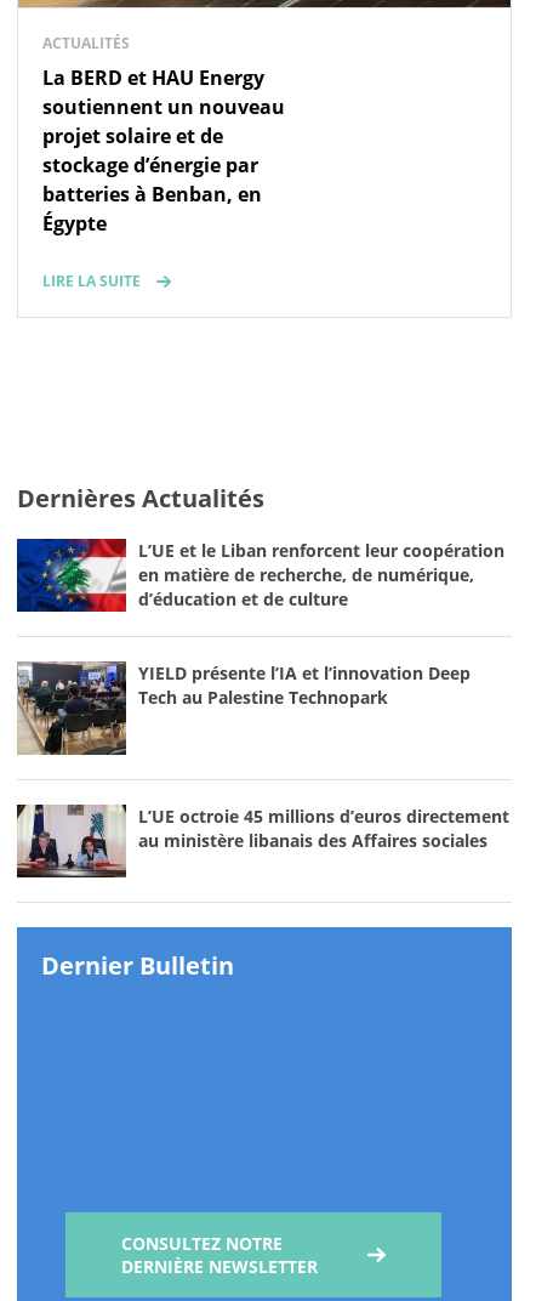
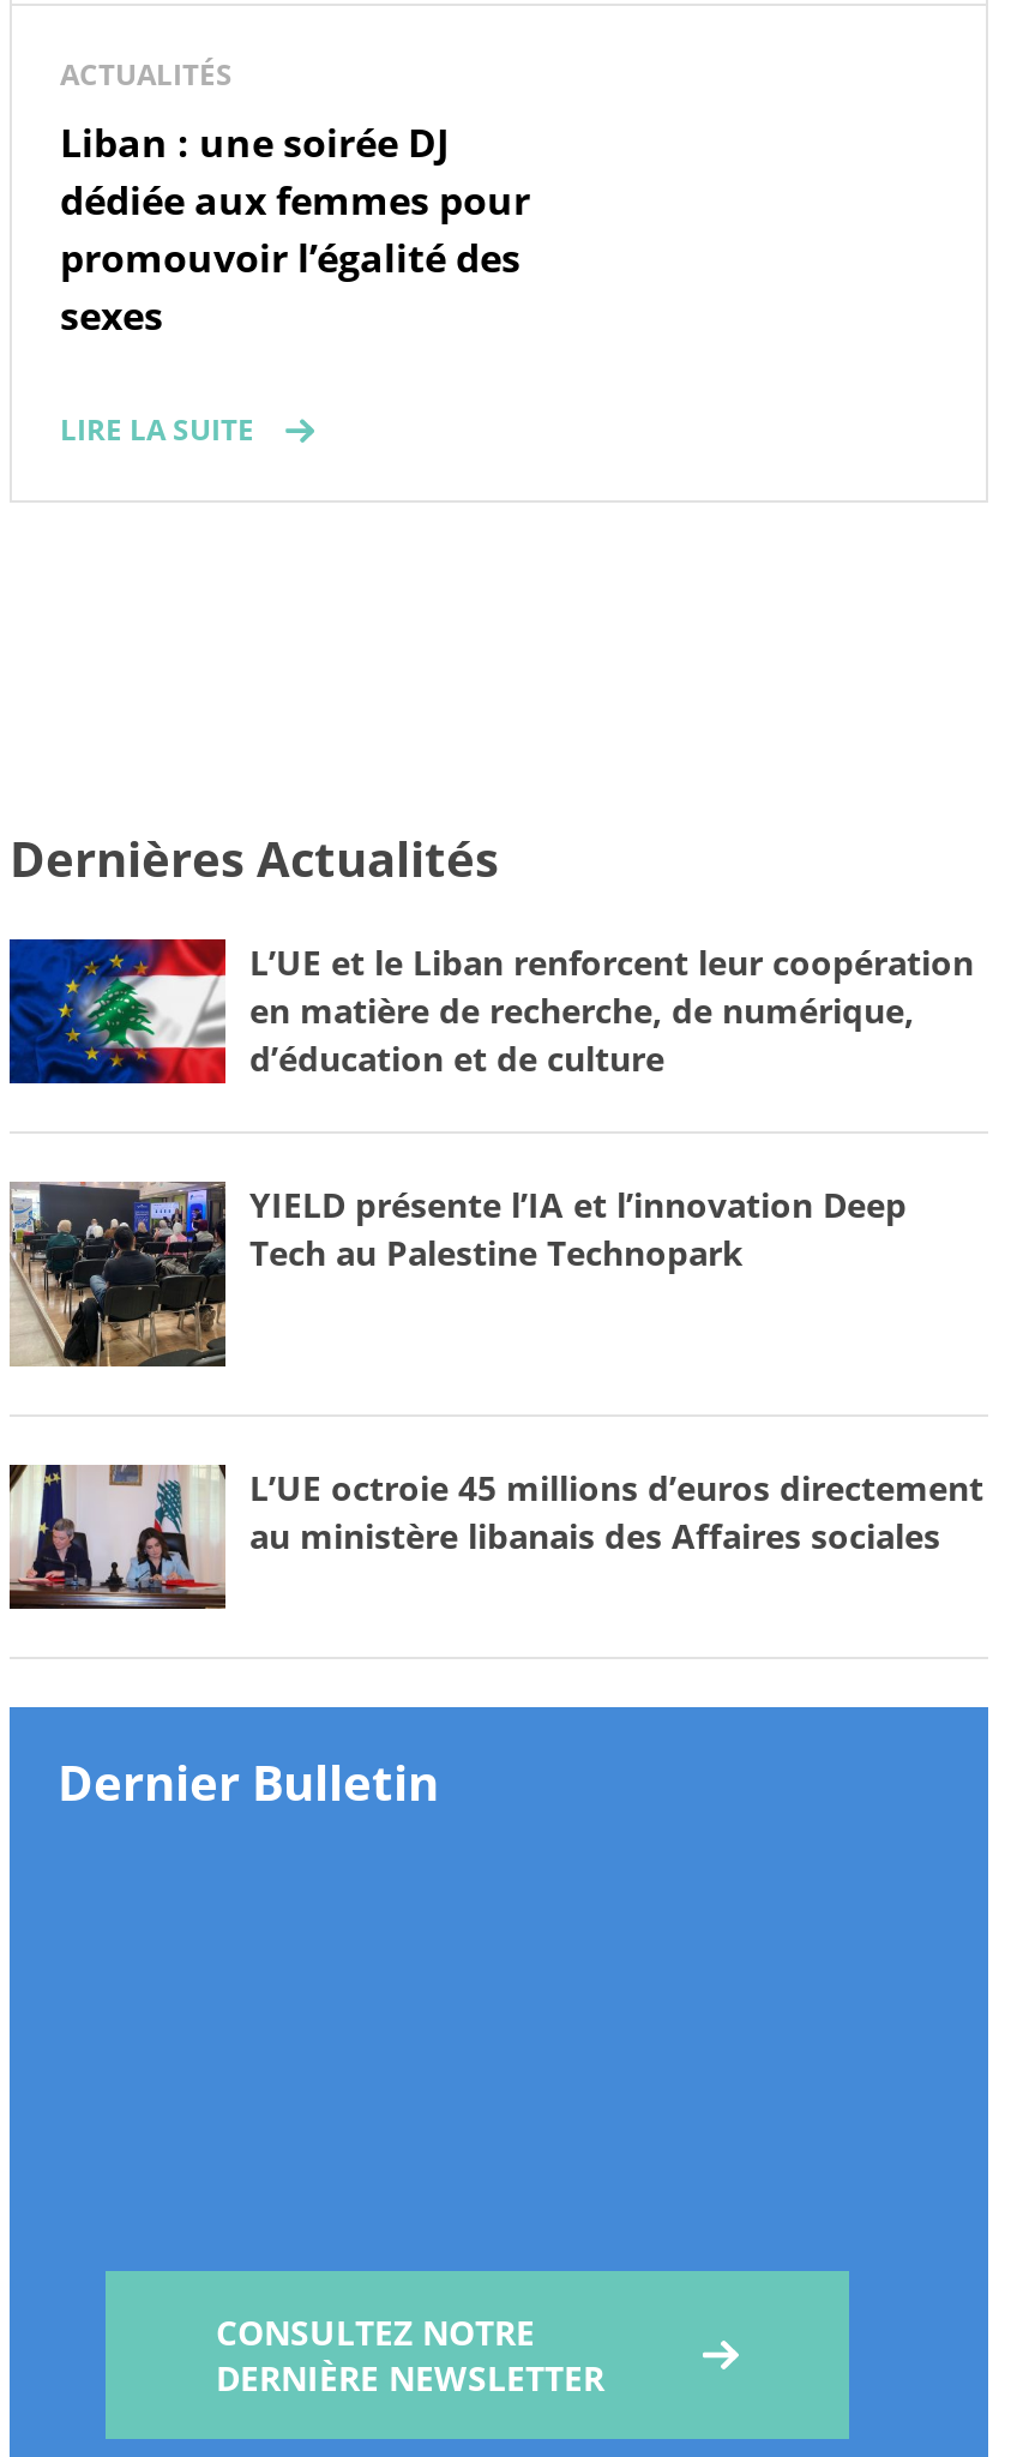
[42,65,285,237] La BERD et HAU Energy | soutiennent un nouveau | projet solaire et de | stockage d’énergie par | batteries à Benban, en | Égypte -> [60,118,530,343] Liban : une soirée DJ | dédiée aux femmes pour | promouvoir l’égalité des | sexes

